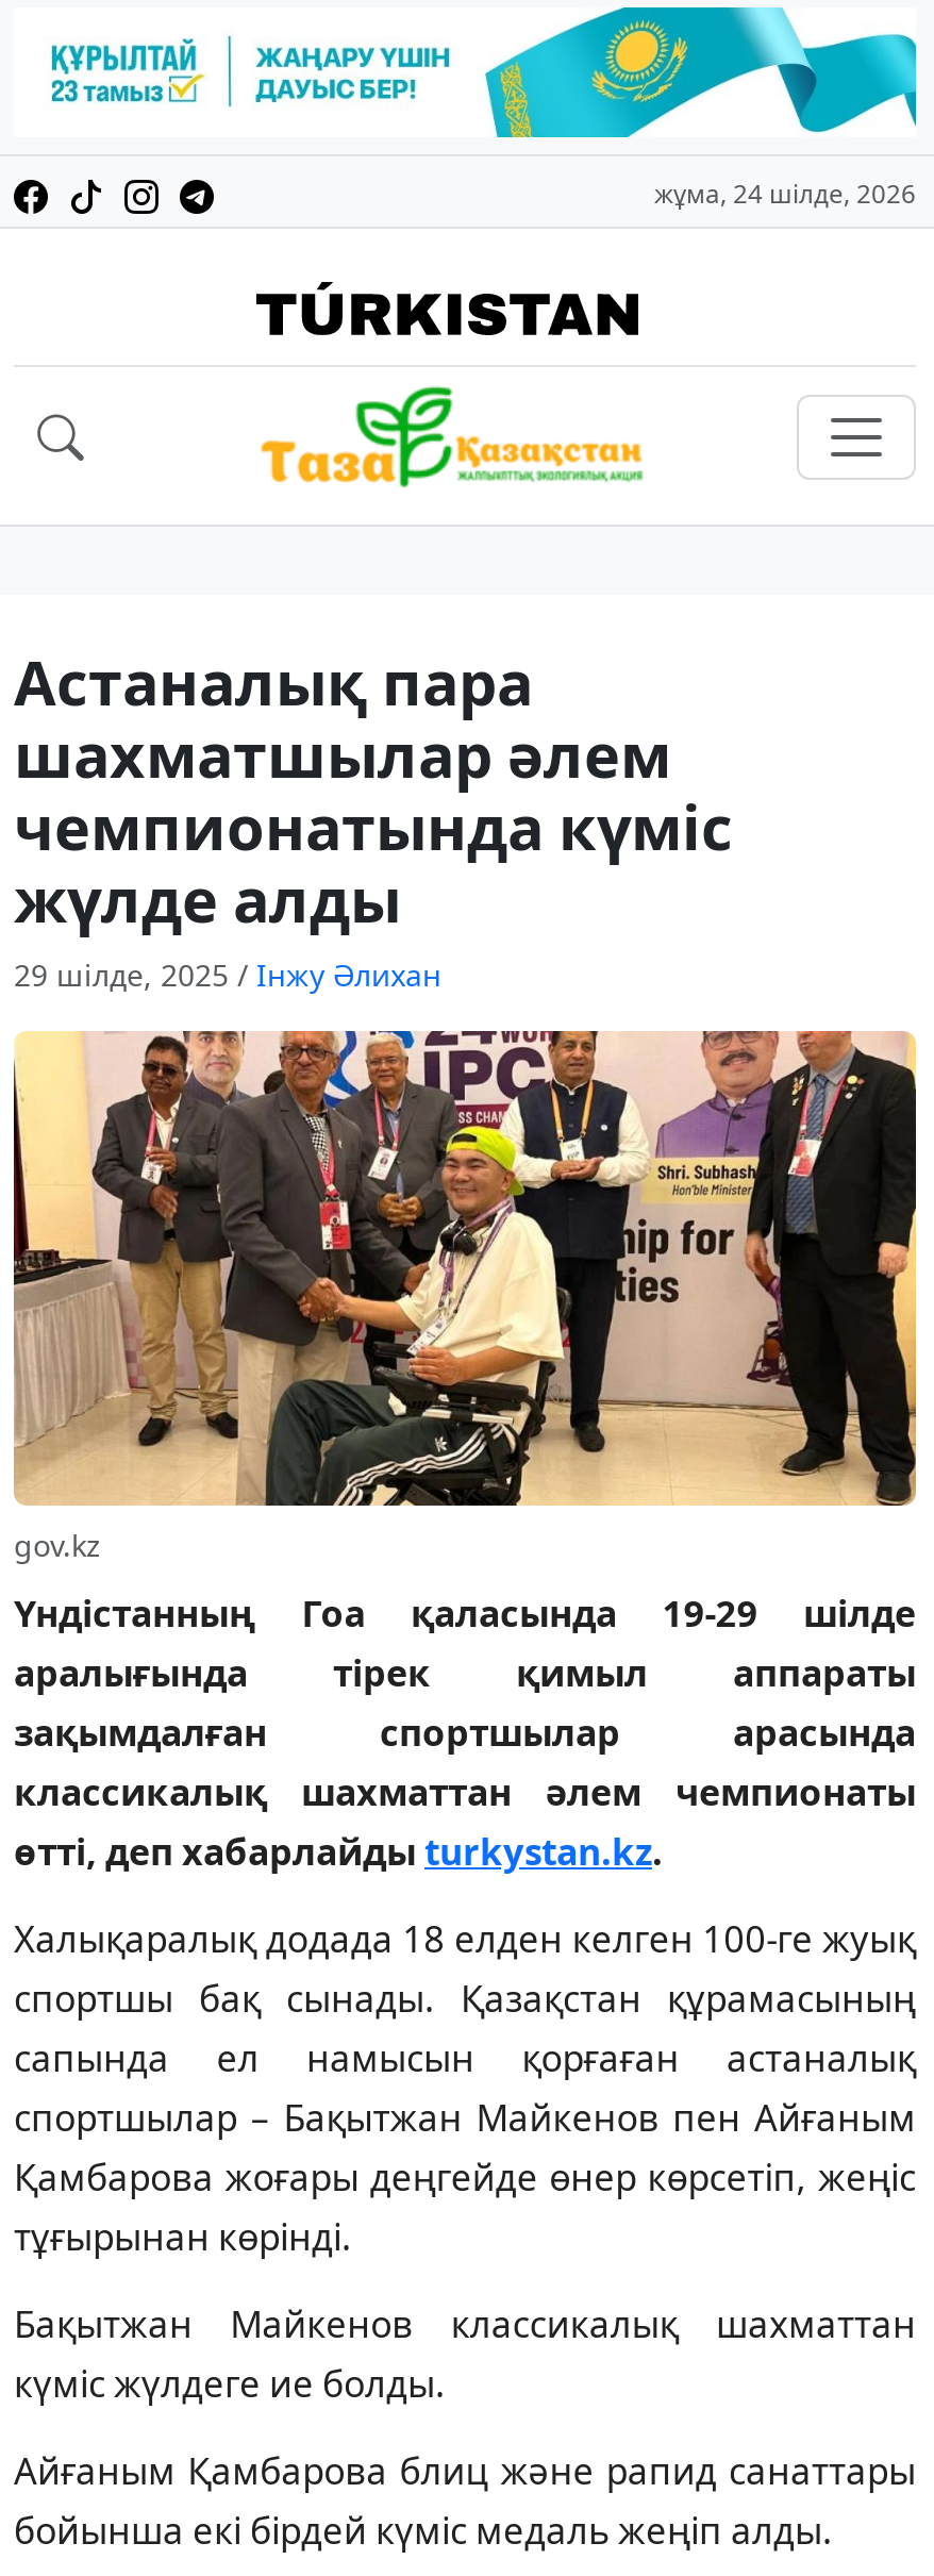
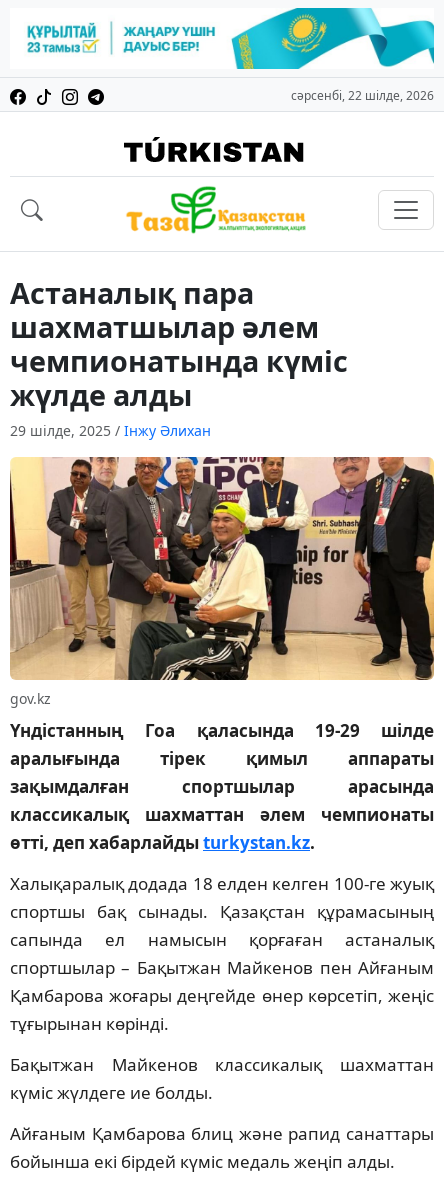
[654,176,916,212] жұма, 24 шілде, 2026 -> [291,87,434,104] сәрсенбі, 22 шілде, 2026

